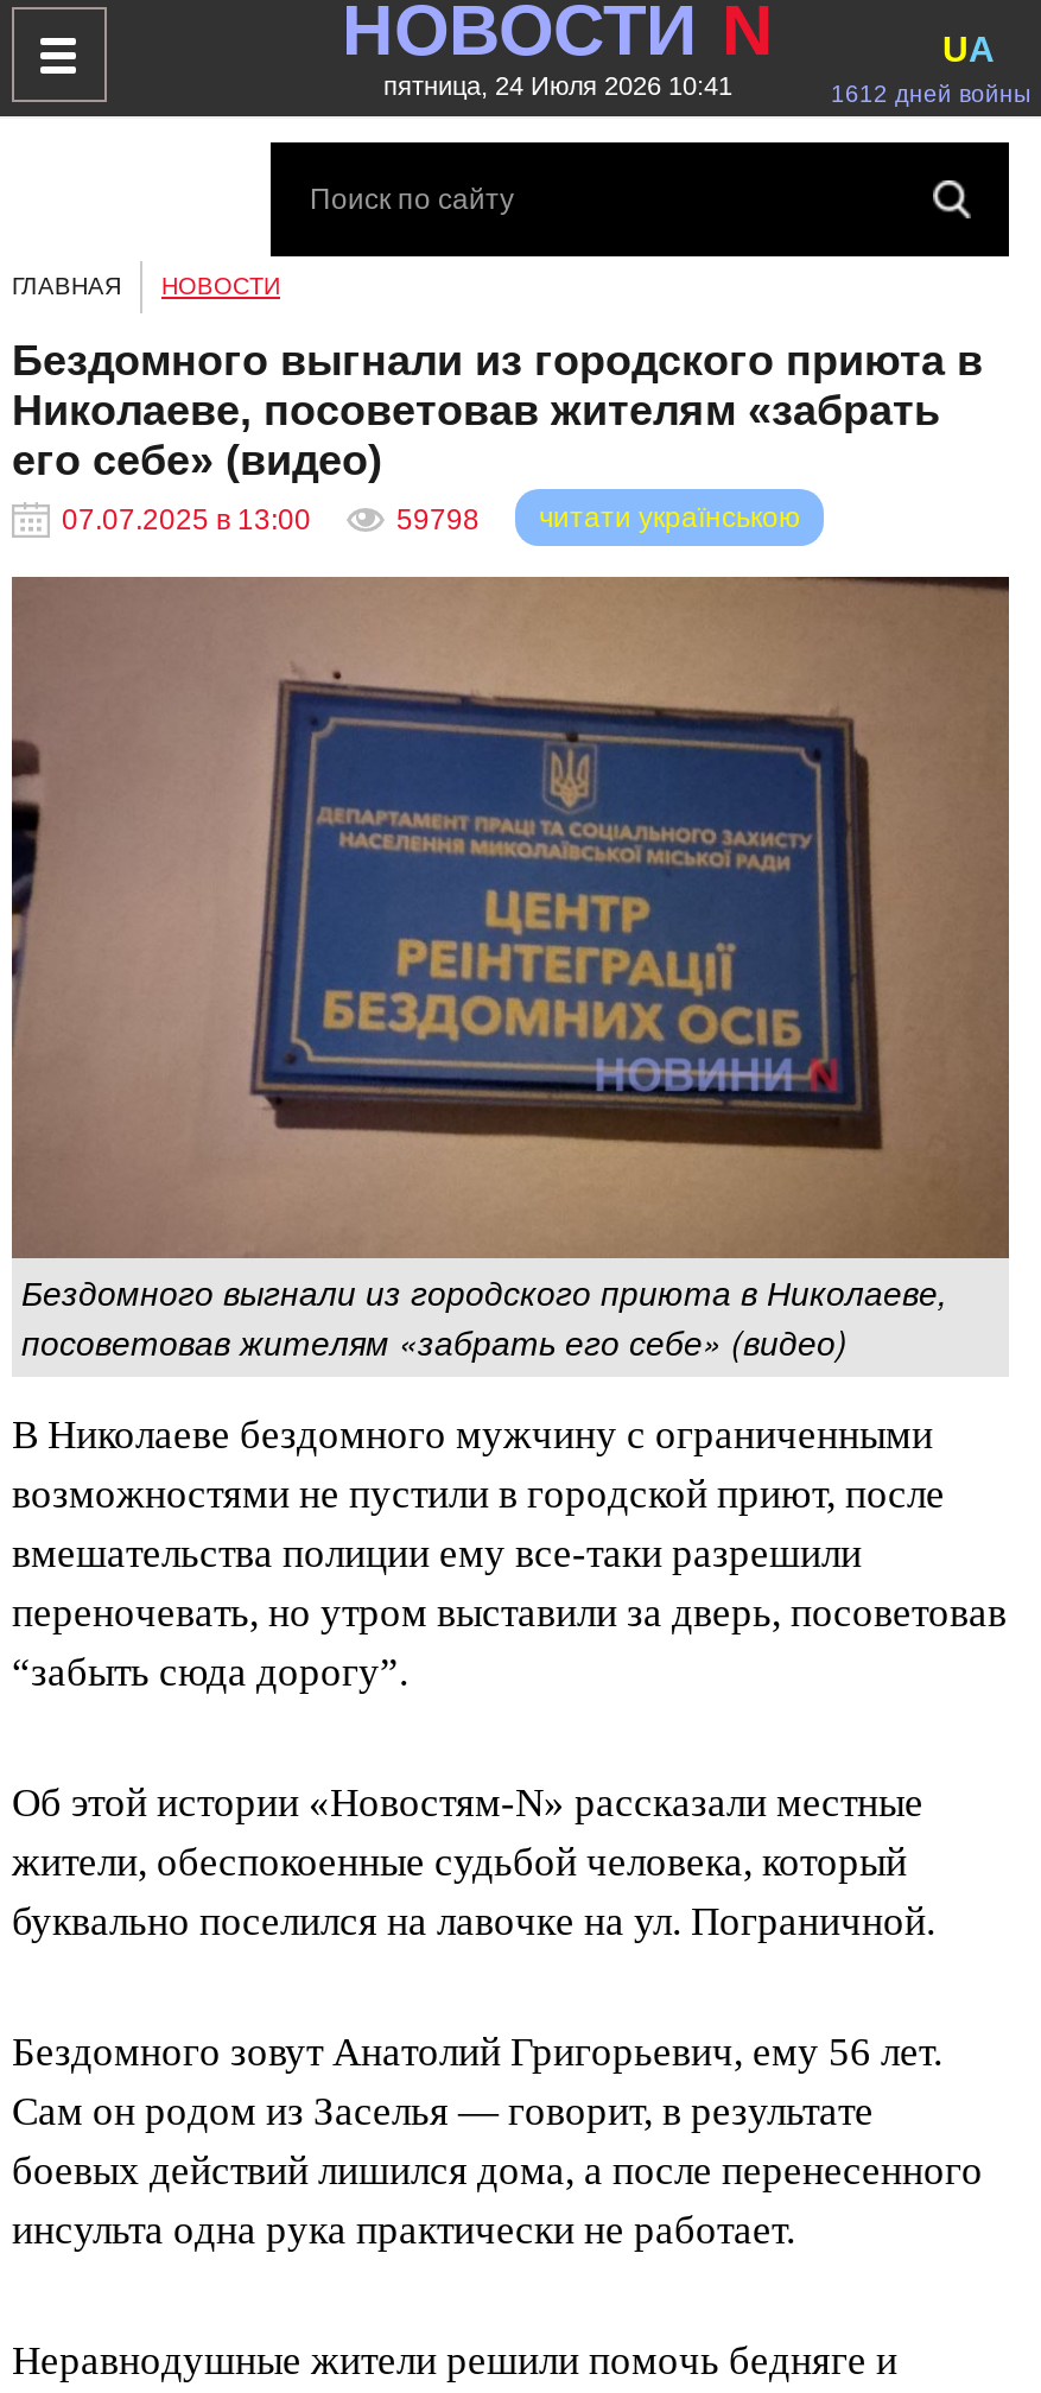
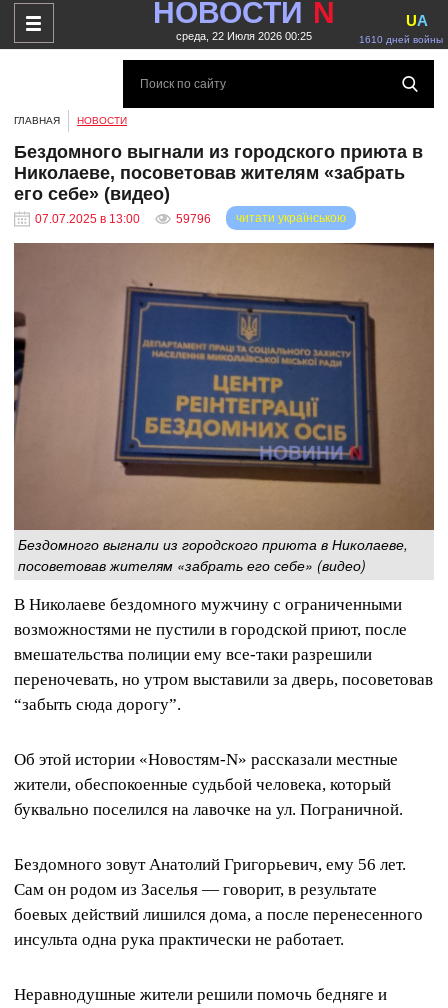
[383,71,732,100] пятница, 24 Июля 2026 10:41 -> [176,30,312,42] среда, 22 Июля 2026 00:25
[831,81,1030,107] 1612 дней войны -> [359,34,443,45] 1610 дней войны
[396,503,480,537] 59798 -> [176,212,211,226] 59796

